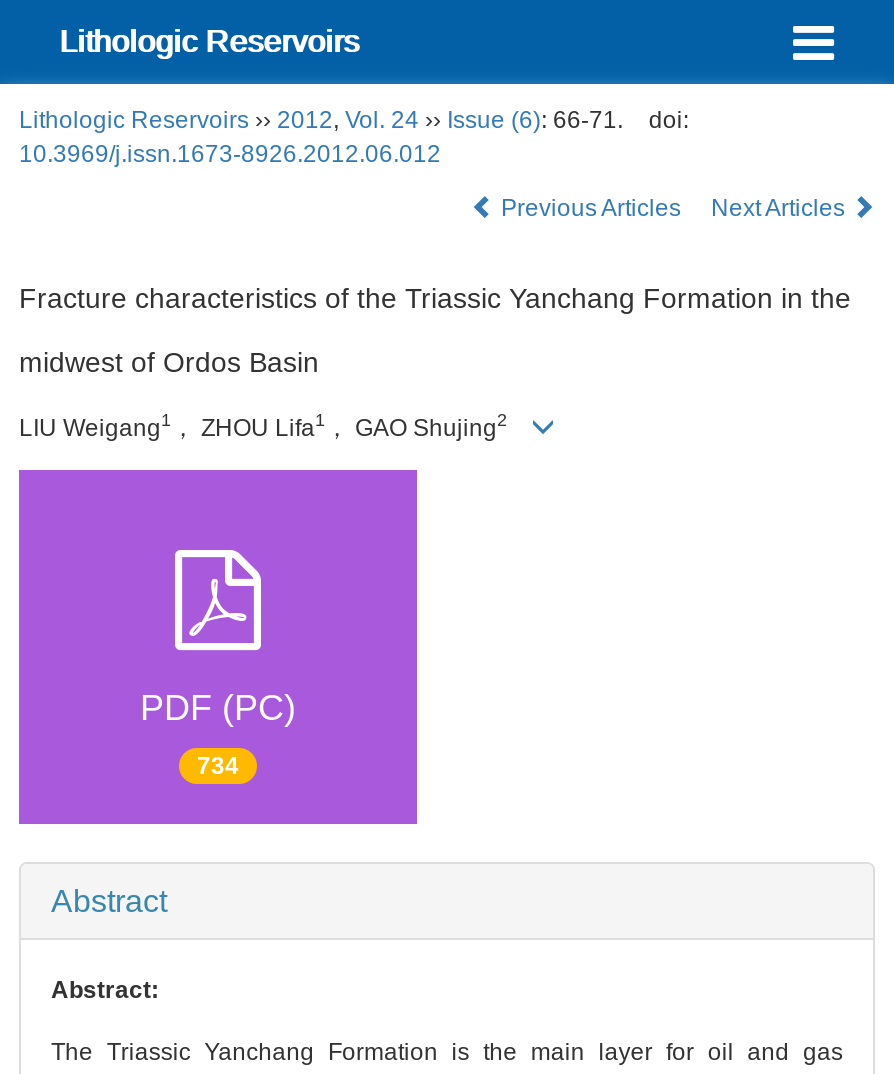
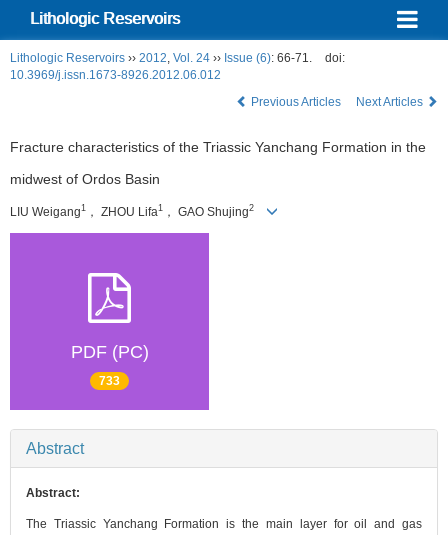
[197,753,239,781] 734 -> [99,374,120,388] 733

